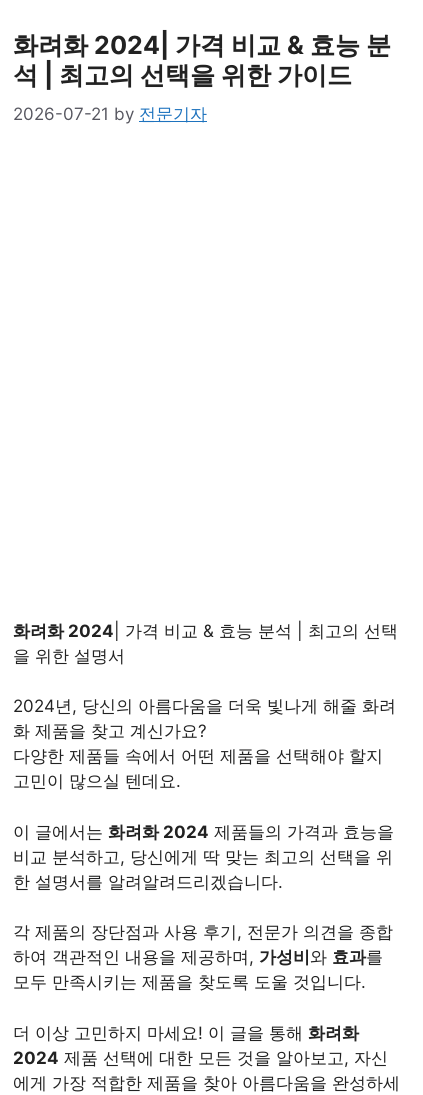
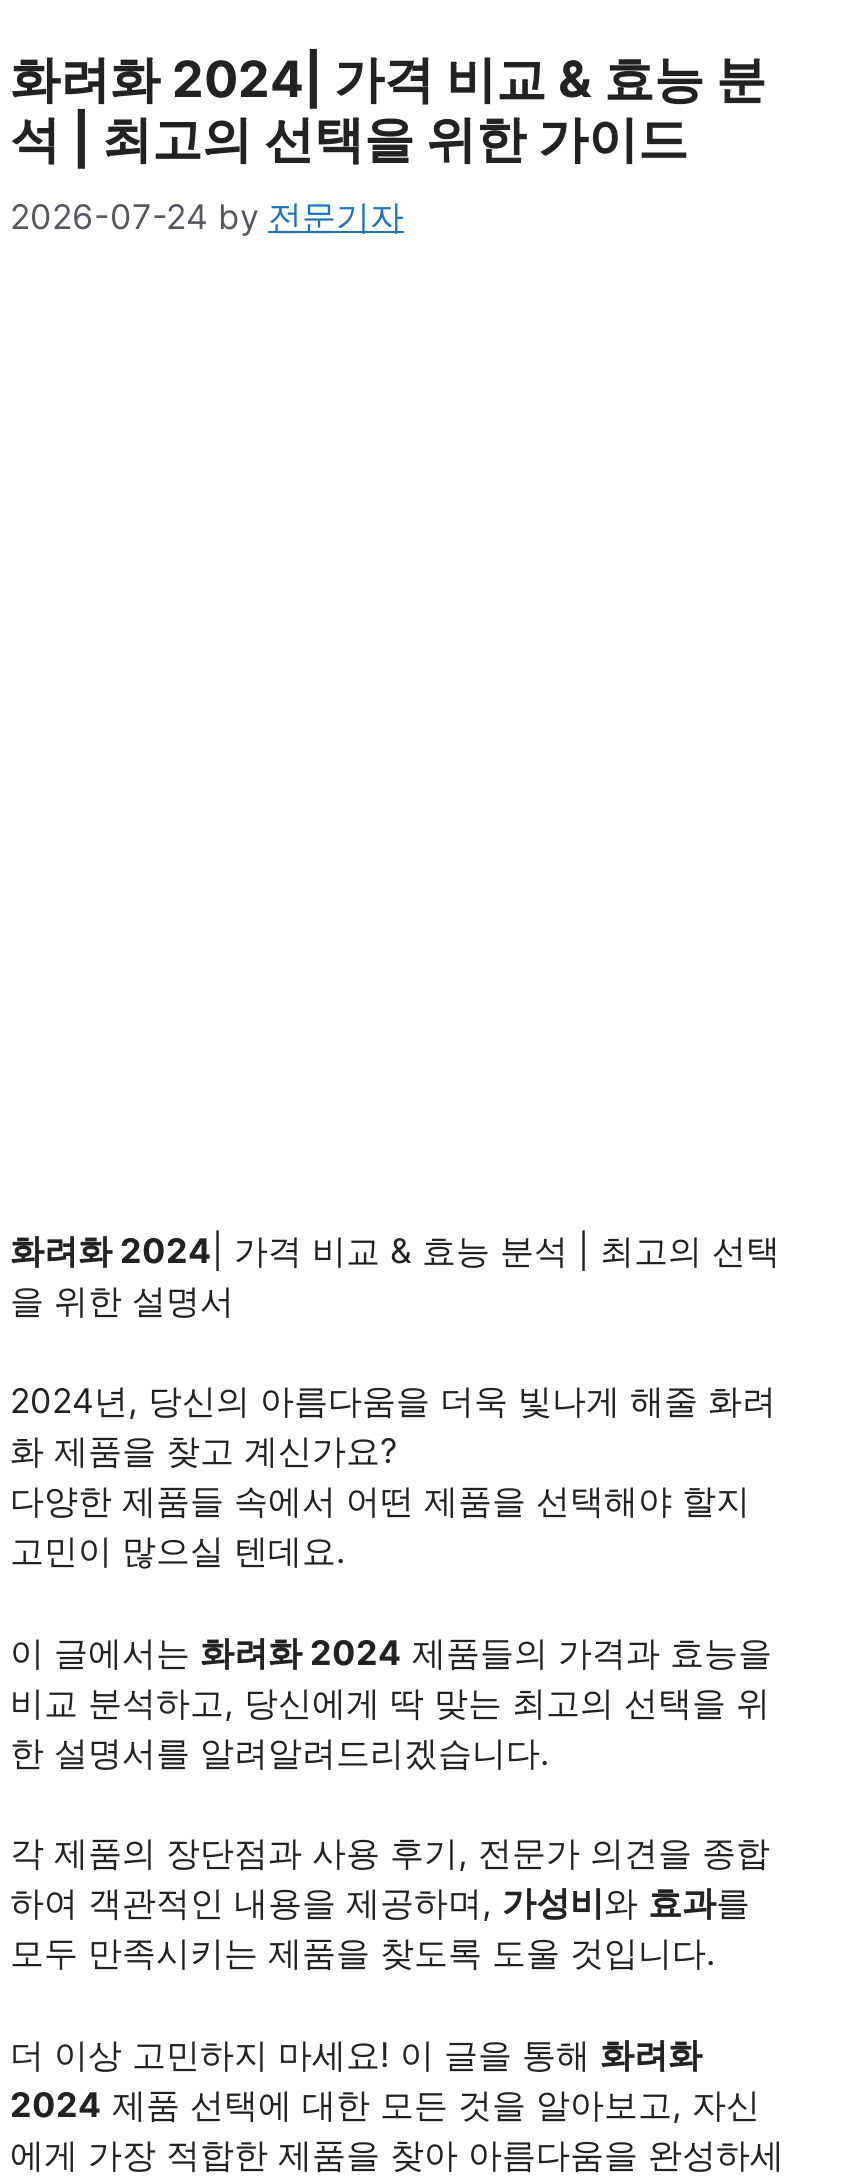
[13,103,207,123] 2026-07-21 by 전문기자 -> [10,196,404,236] 2026-07-24 by 전문기자

